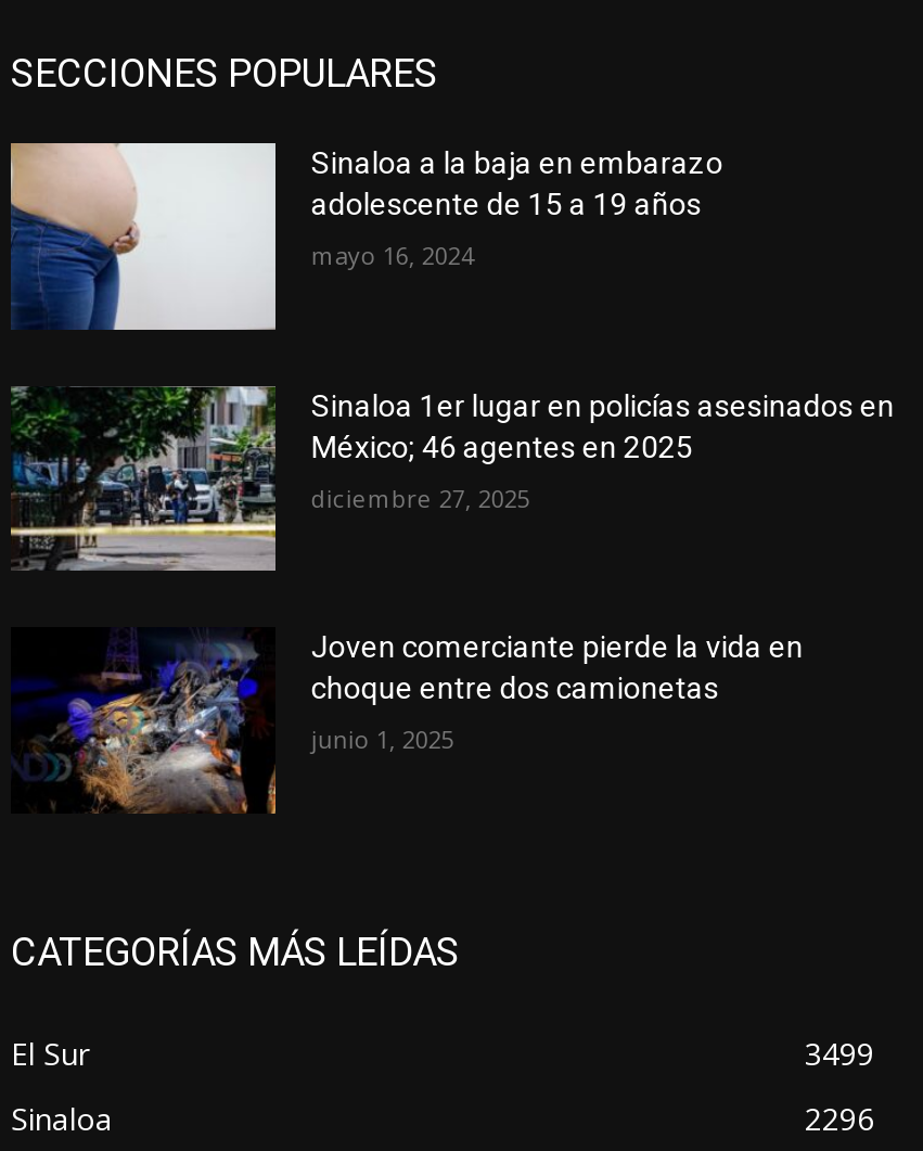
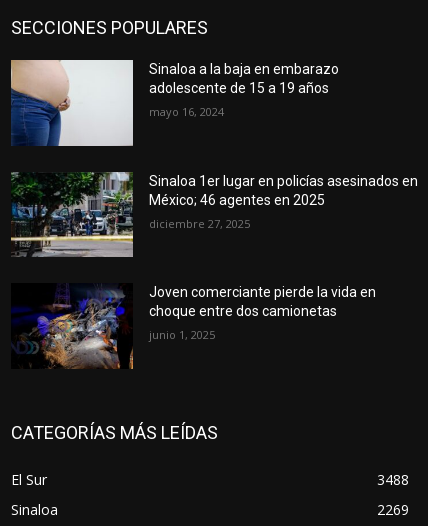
[805,1033,874,1074] 3499 -> [377,470,409,489] 3488
[805,1098,874,1139] 2296 -> [377,500,409,519] 2269

